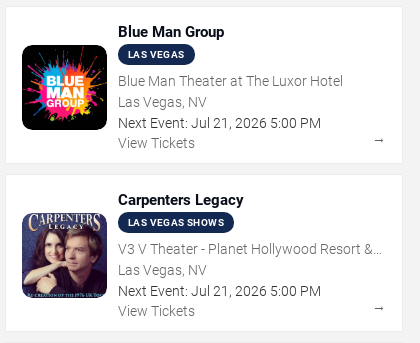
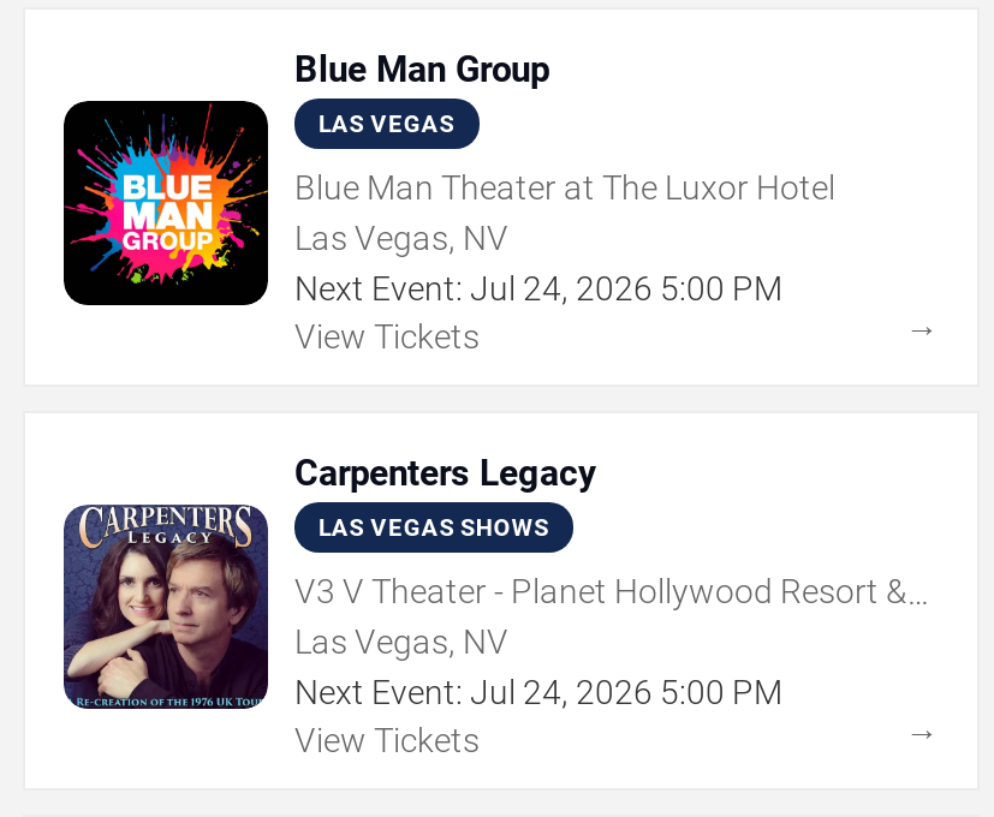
[118,115,321,131] Next Event: Jul 21, 2026 5:00 PM -> [294,270,782,308] Next Event: Jul 24, 2026 5:00 PM
[118,283,321,299] Next Event: Jul 21, 2026 5:00 PM -> [294,674,782,712] Next Event: Jul 24, 2026 5:00 PM

